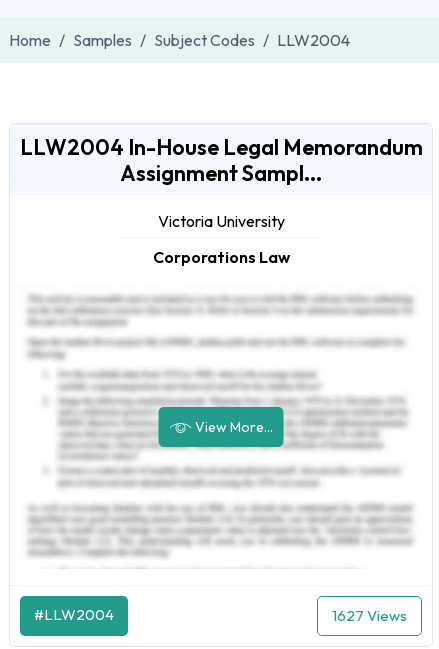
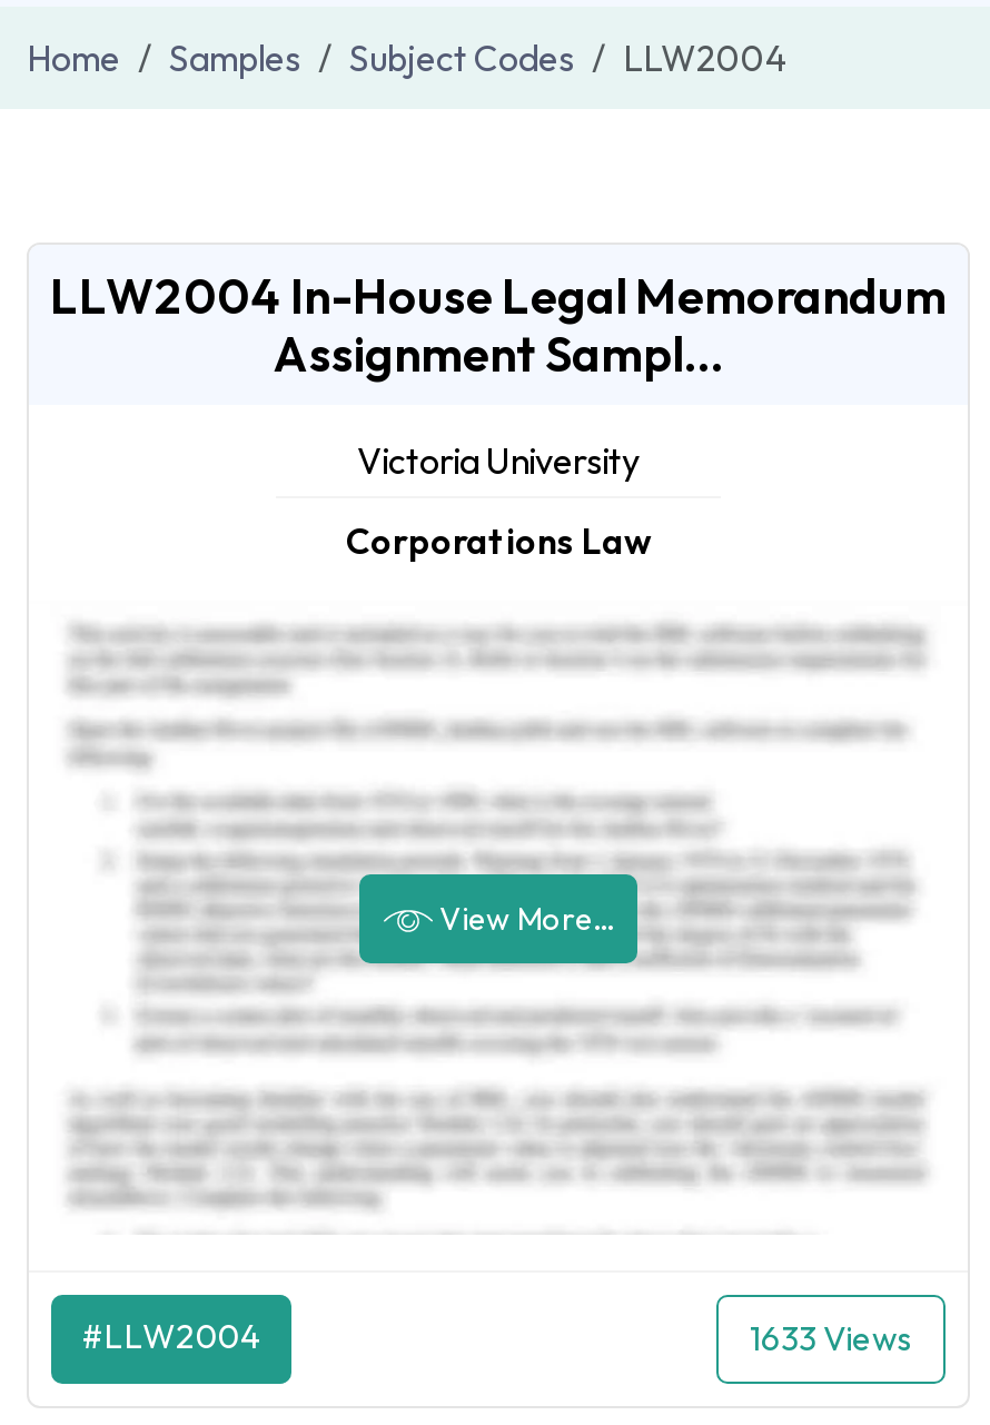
[332,606,407,625] 1627 Views -> [750,1317,912,1360] 1633 Views

